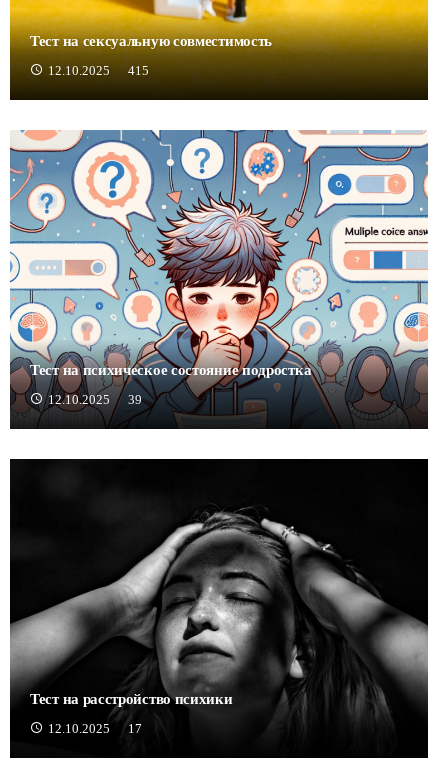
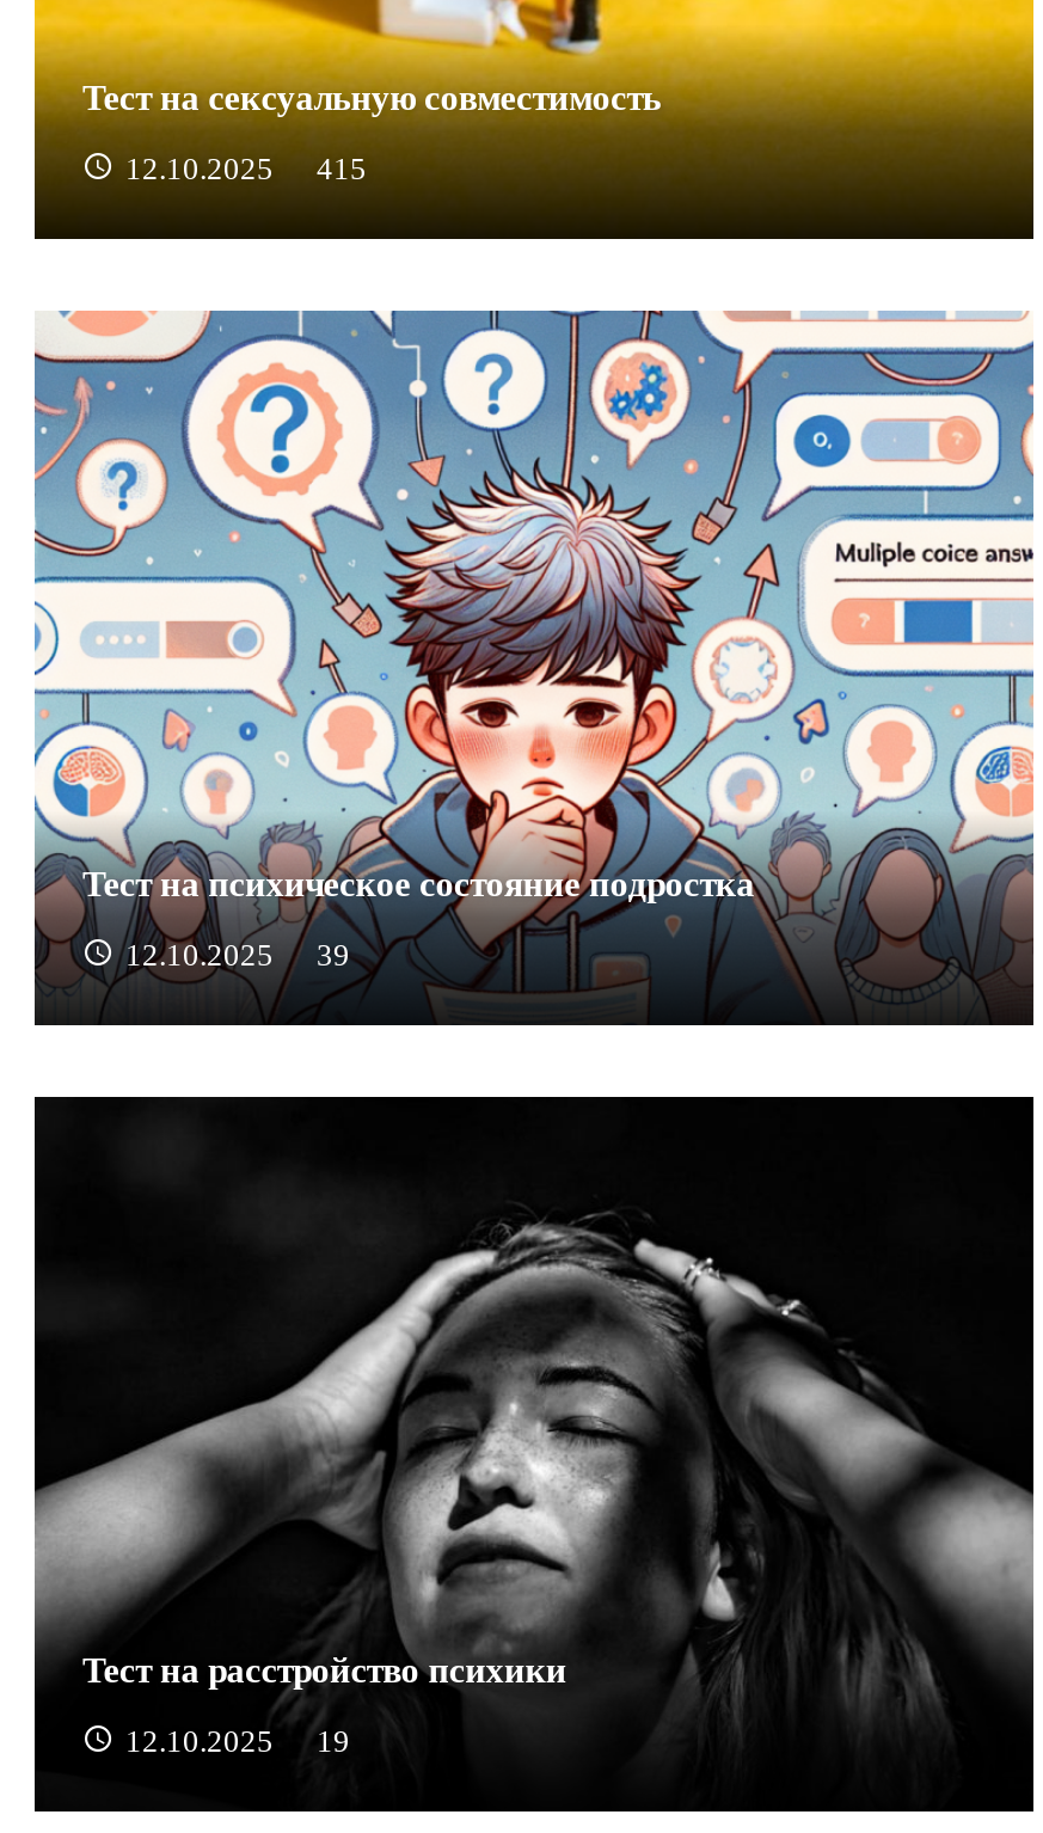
[48,721,142,736] 12.10.2025 17 -> [125,1723,350,1759] 12.10.2025 19

